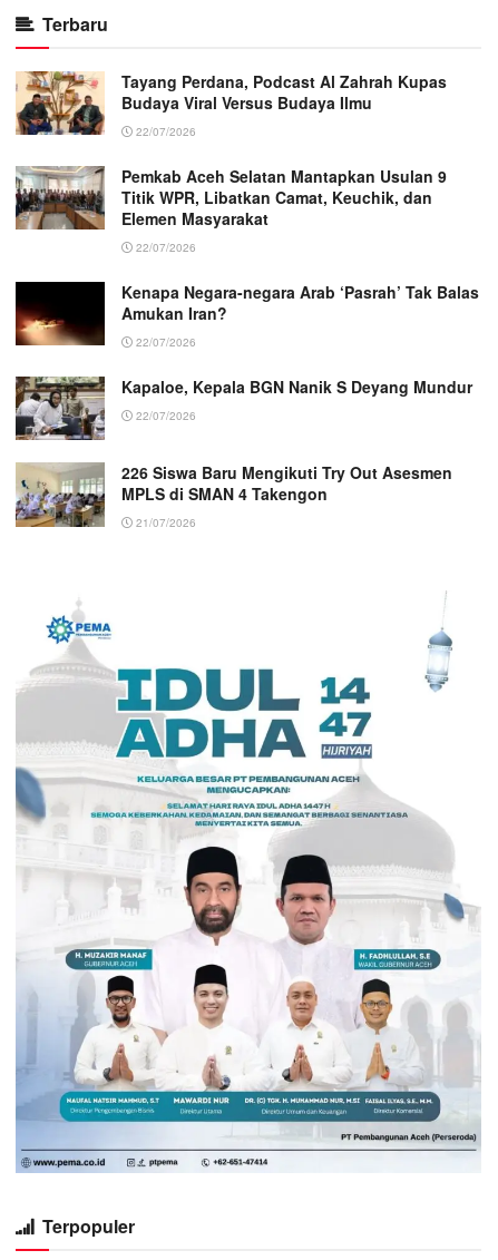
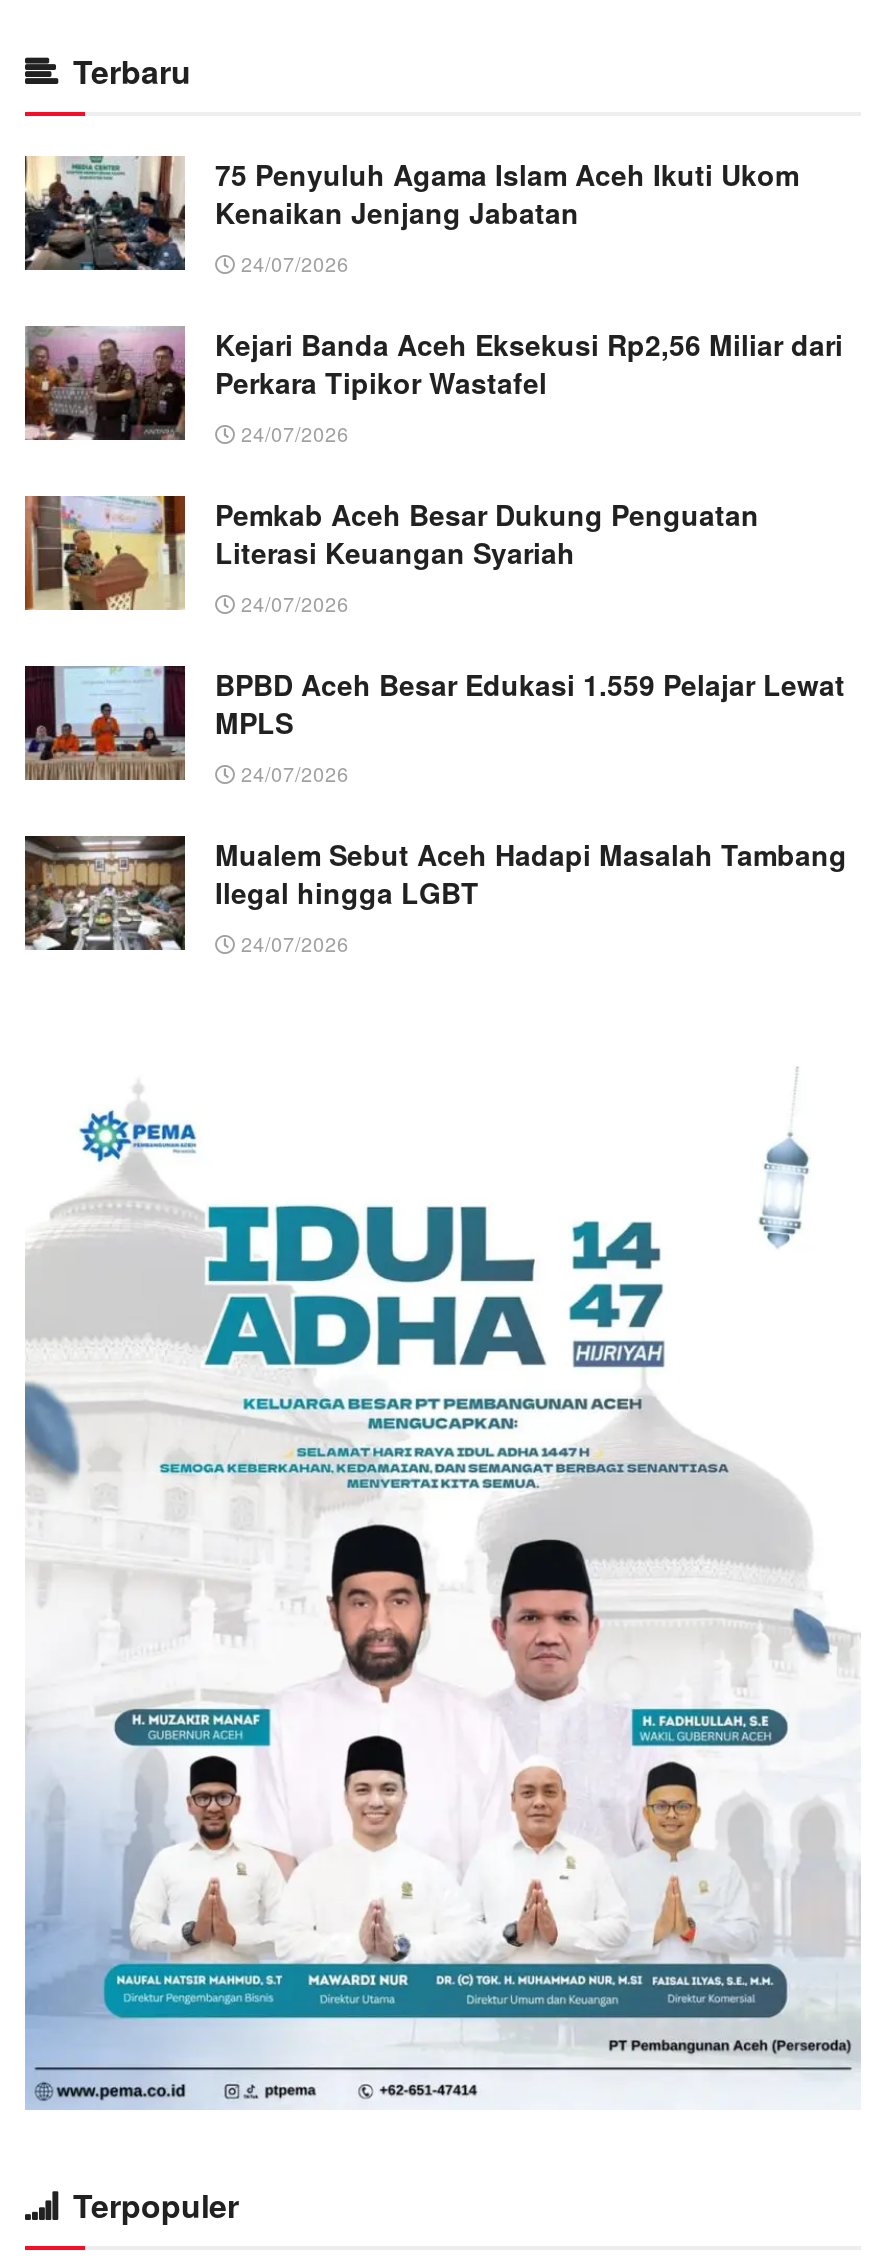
[16,70,447,139] [image] | Tayang Perdana, Podcast Al Zahrah Kupas | Budaya Viral Versus Budaya Ilmu | 22/07/2026 -> [23,153,799,277] [image] | 75 Penyuluh Agama Islam Aceh Ikuti Ukom | Kenaikan Jenjang Jabatan | 24/07/2026
[16,165,447,255] [image] | Pemkab Aceh Selatan Mantapkan Usulan 9 | Titik WPR, Libatkan Camat, Keuchik, dan | Elemen Masyarakat | 22/07/2026 -> [25,323,843,447] [image] | Kejari Banda Aceh Eksekusi Rp2,56 Miliar dari | Perkara Tipikor Wastafel | 24/07/2026
[14,273,479,350] [image] | Kenapa Negara-negara Arab ‘Pasrah’ Tak Balas | Amukan Iran? | 22/07/2026 -> [23,493,759,625] [image] | Pemkab Aceh Besar Dukung Penguatan | Literasi Keuangan Syariah | 24/07/2026
[14,368,472,441] [image] | Kapaloe, Kepala BGN Nanik S Deyang Mundur | 22/07/2026 -> [23,663,845,795] [image] | BPBD Aceh Besar Edukasi 1.559 Pelajar Lewat | MPLS | 24/07/2026
[16,462,452,531] [image] | 226 Siswa Baru Mengikuti Try Out Asesmen | MPLS di SMAN 4 Takengon | 21/07/2026 -> [25,833,847,957] [image] | Mualem Sebut Aceh Hadapi Masalah Tambang | Ilegal hingga LGBT | 24/07/2026

